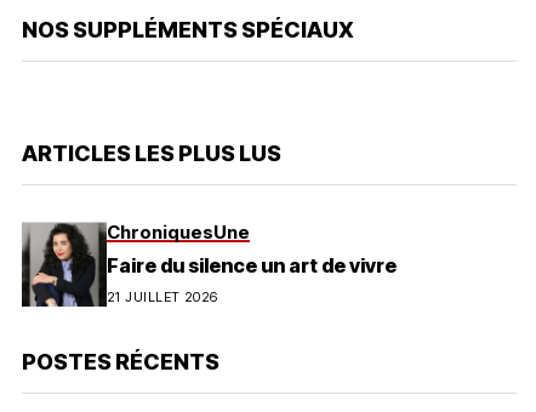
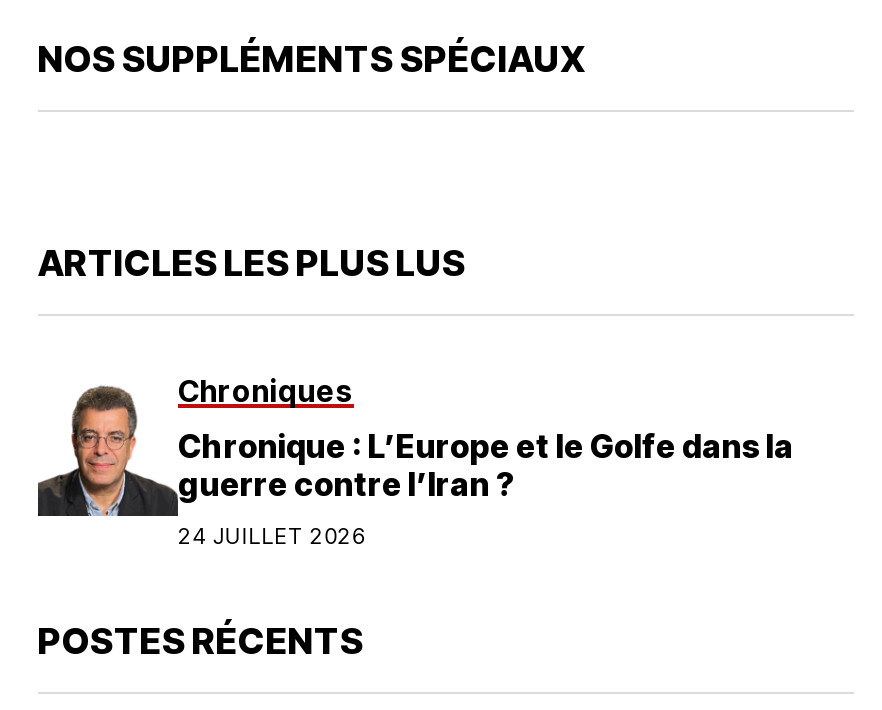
[21,221,397,307] [image] | ChroniquesUne | Faire du silence un art de vivre | 21 JUILLET 2026 -> [38,373,794,551] [image] | Chroniques | Chronique : L’Europe et le Golfe dans la | guerre contre l’Iran ? | 24 JUILLET 2026

